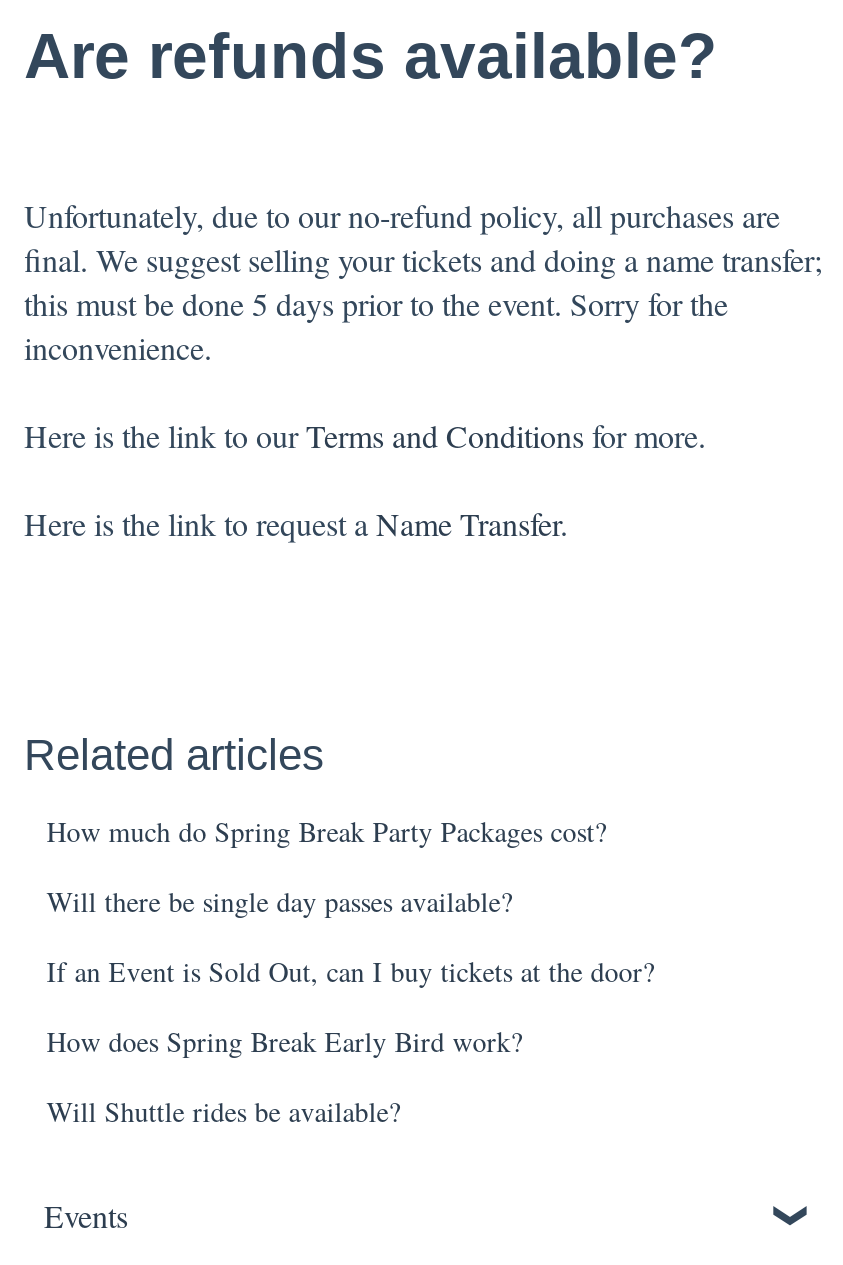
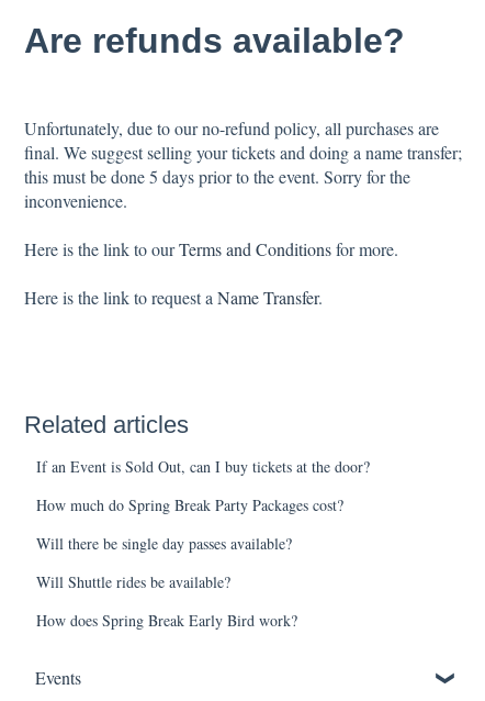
moved [46,812,606,920] -> [36,494,344,554]: How much do Spring Break Party Packages cost? | Will there be single day passes available?
moved [46,952,654,990] -> [36,456,370,477]: If an Event is Sold Out, can I buy tickets at the door?
moved [46,1022,522,1060] -> [36,610,298,631]: How does Spring Break Early Bird work?
moved [46,1092,400,1130] -> [36,571,231,592]: Will Shuttle rides be available?

